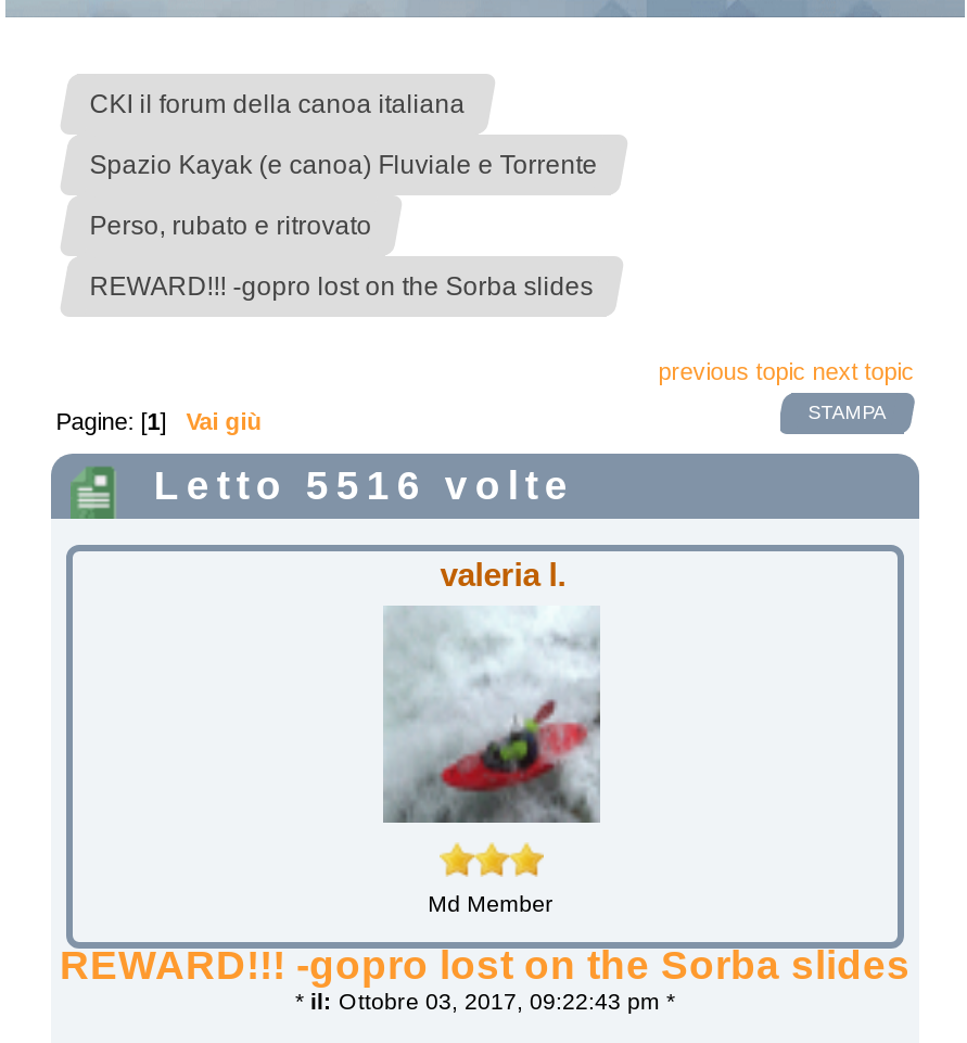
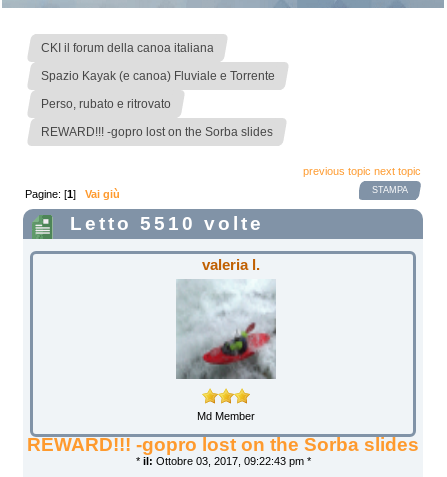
[154,461,575,507] Letto 5516 volte -> [70,212,264,233] Letto 5510 volte

